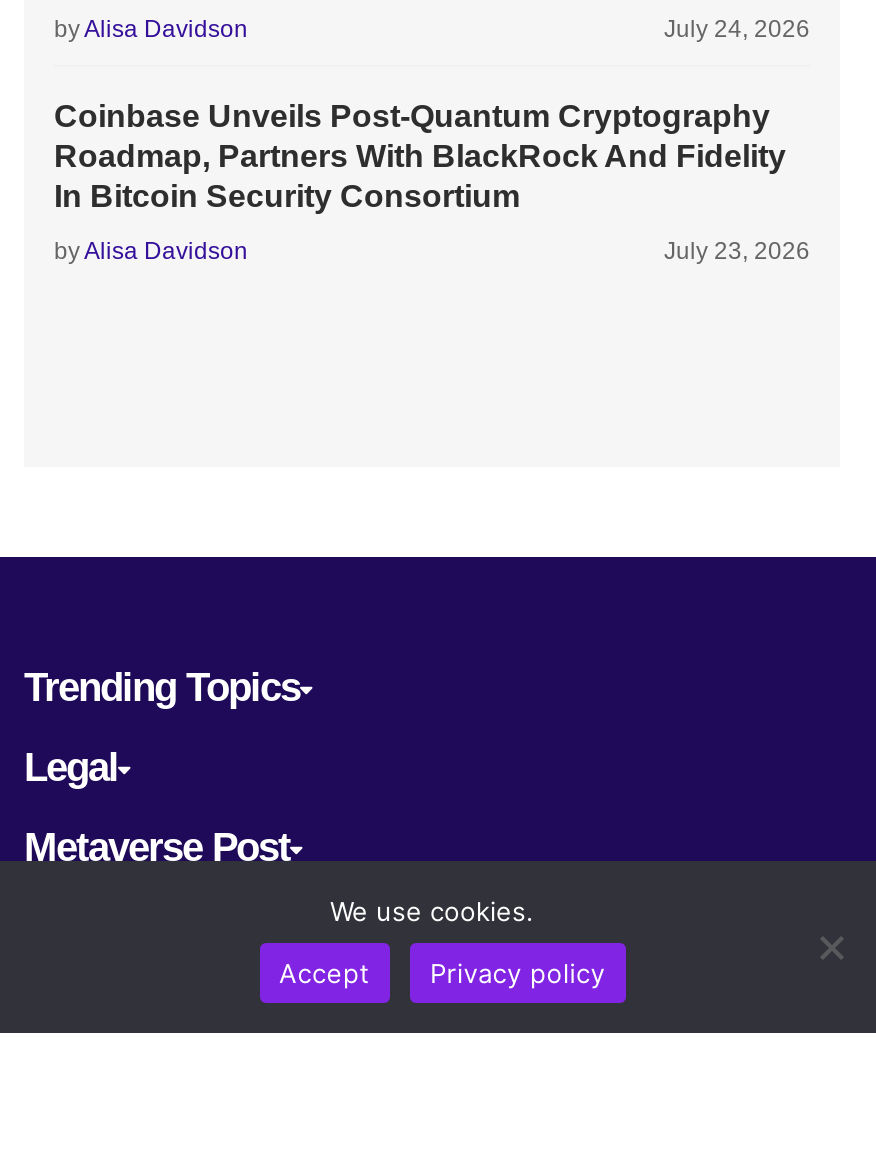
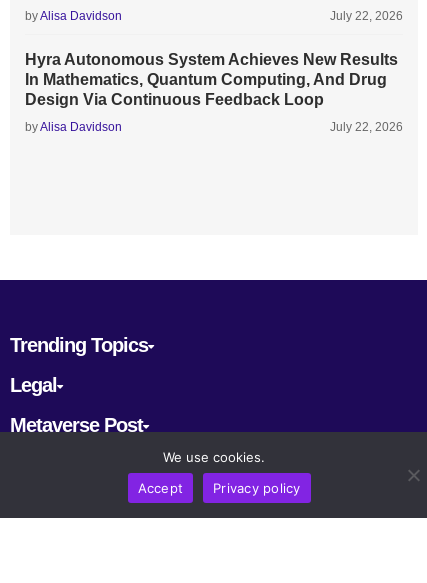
[664,15,810,43] July 24, 2026 -> [330,9,403,23] July 22, 2026
[54,99,786,213] Coinbase Unveils Post-Quantum Cryptography | Roadmap, Partners With BlackRock And Fidelity | In Bitcoin Security Consortium -> [25,51,398,108] Hyra Autonomous System Achieves New Results | In Mathematics, Quantum Computing, And Drug | Design Via Continuous Feedback Loop
[664,237,810,265] July 23, 2026 -> [330,120,403,134] July 22, 2026

